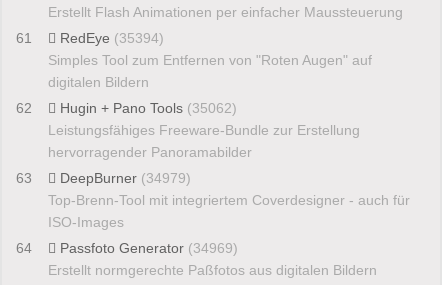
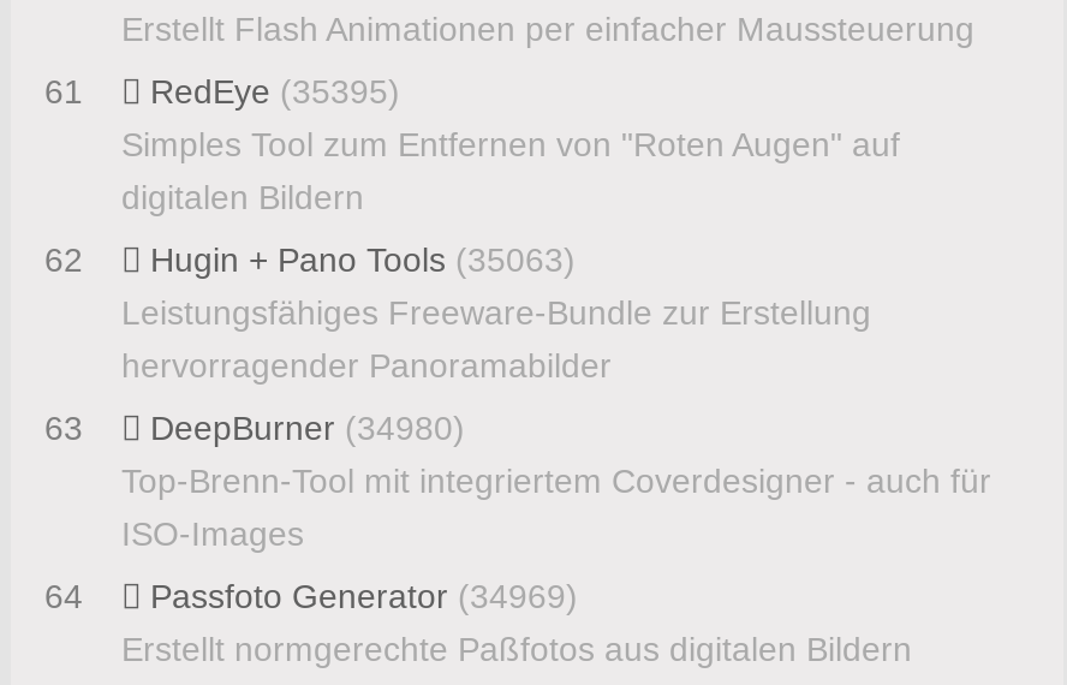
[16,30,164,46] 61 RedEye (35394) -> [44,72,400,111] 61 RedEye (35395)
[56,100,237,116] Hugin + Pano Tools (35062) -> [140,240,575,279] Hugin + Pano Tools (35063)
[16,170,191,186] 63 DeepBurner (34979) -> [44,409,465,447] 63 DeepBurner (34980)

